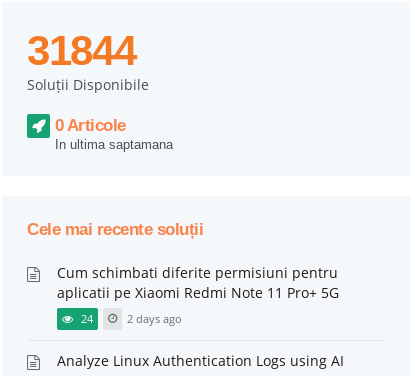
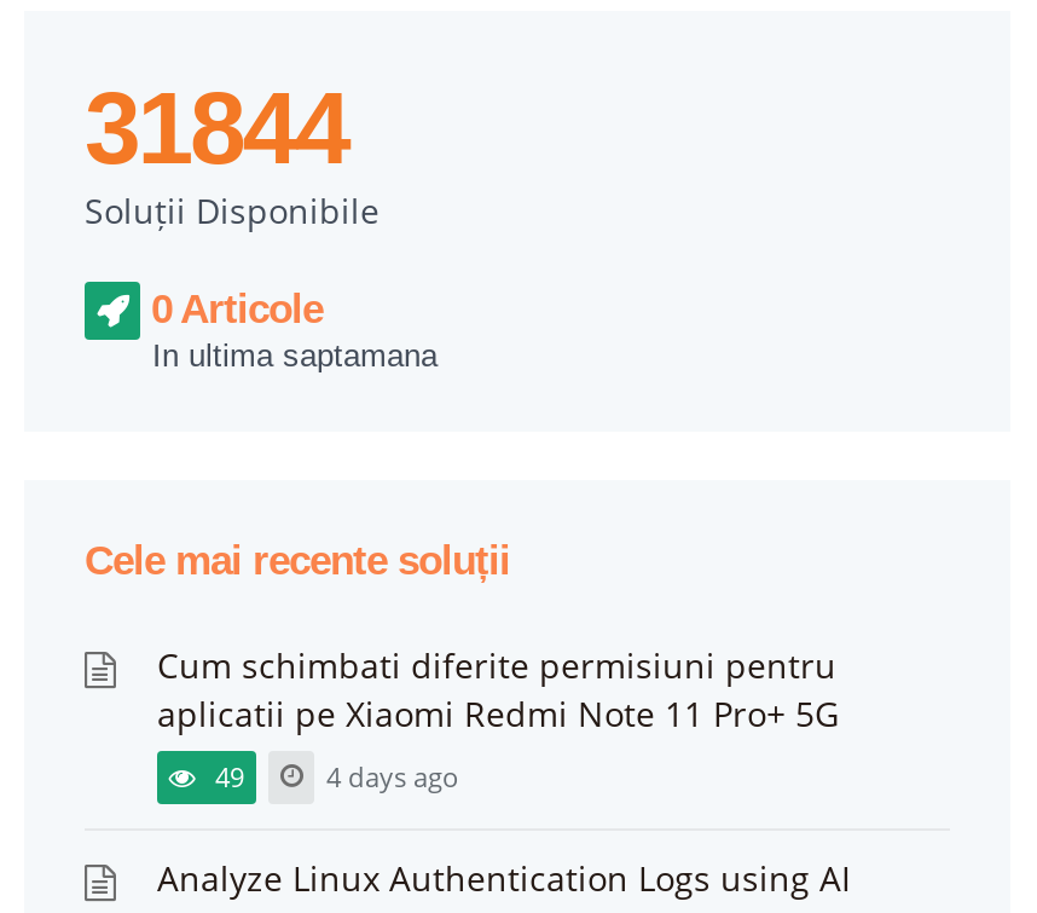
[81,311,93,326] 24 -> [215,758,244,794] 49
[127,311,182,326] 2 days ago -> [326,758,459,794] 4 days ago

